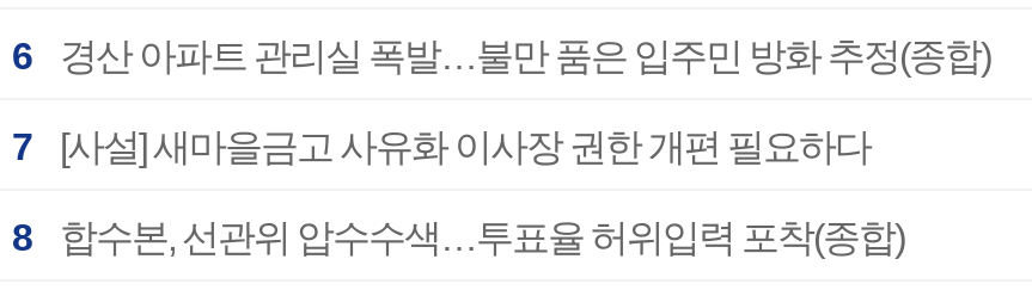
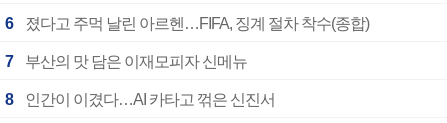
[60,36,990,76] 경산 아파트 관리실 폭발…불만 품은 입주민 방화 추정(종합) -> [25,15,369,32] 졌다고 주먹 날린 아르헨…FIFA, 징계 절차 착수(종합)
[60,127,871,167] [사설] 새마을금고 사유화 이사장 권한 개편 필요하다 -> [25,53,247,70] 부산의 맛 담은 이재모피자 신메뉴
[60,217,904,258] 합수본, 선관위 압수수색…투표율 허위입력 포착(종합) -> [25,91,275,108] 인간이 이겼다…AI 카타고 꺾은 신진서

